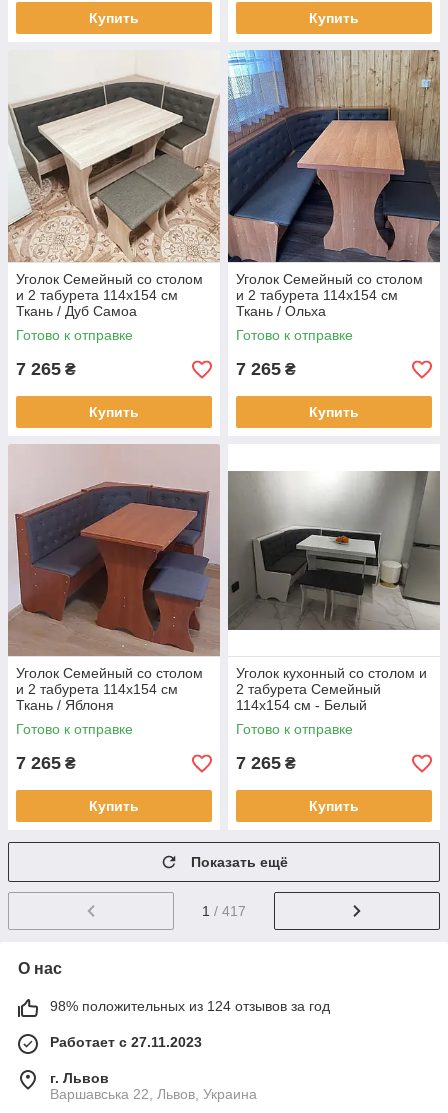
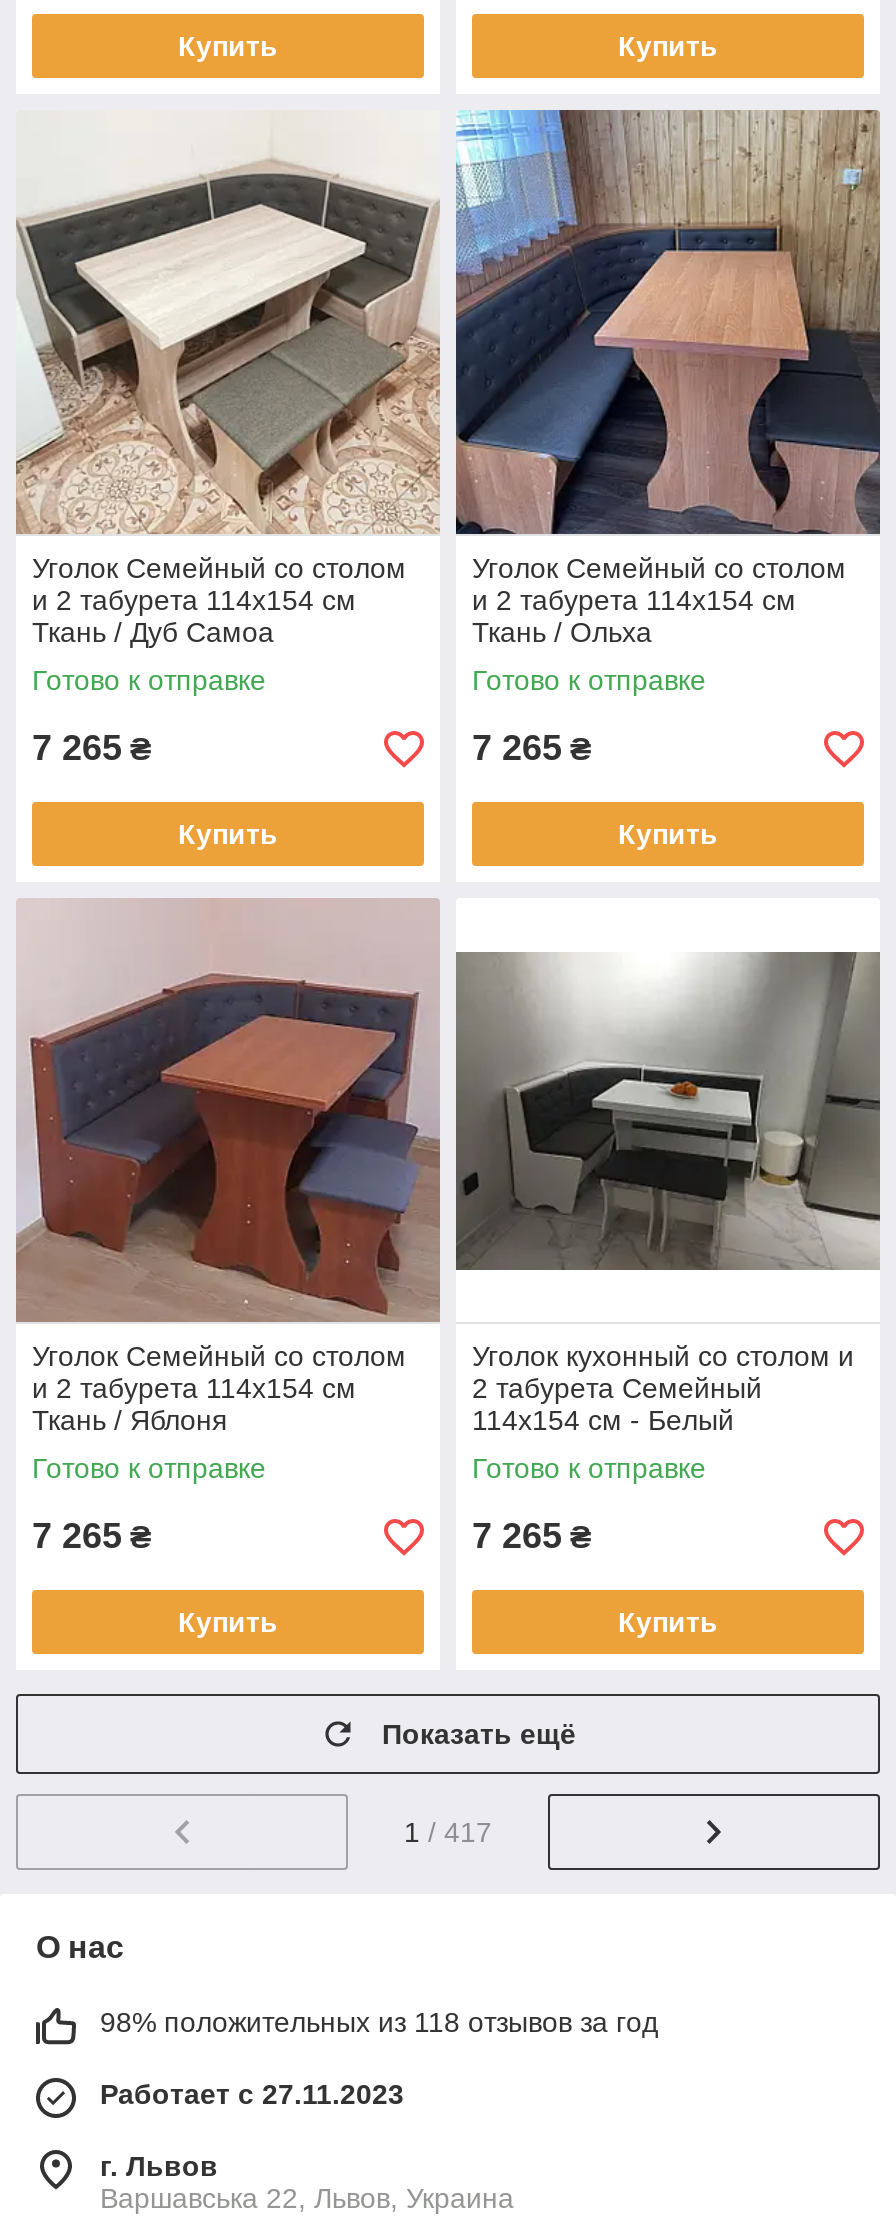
[50,998,330,1014] 98% положительных из 124 отзывов за год -> [100,2006,658,2038] 98% положительных из 118 отзывов за год

